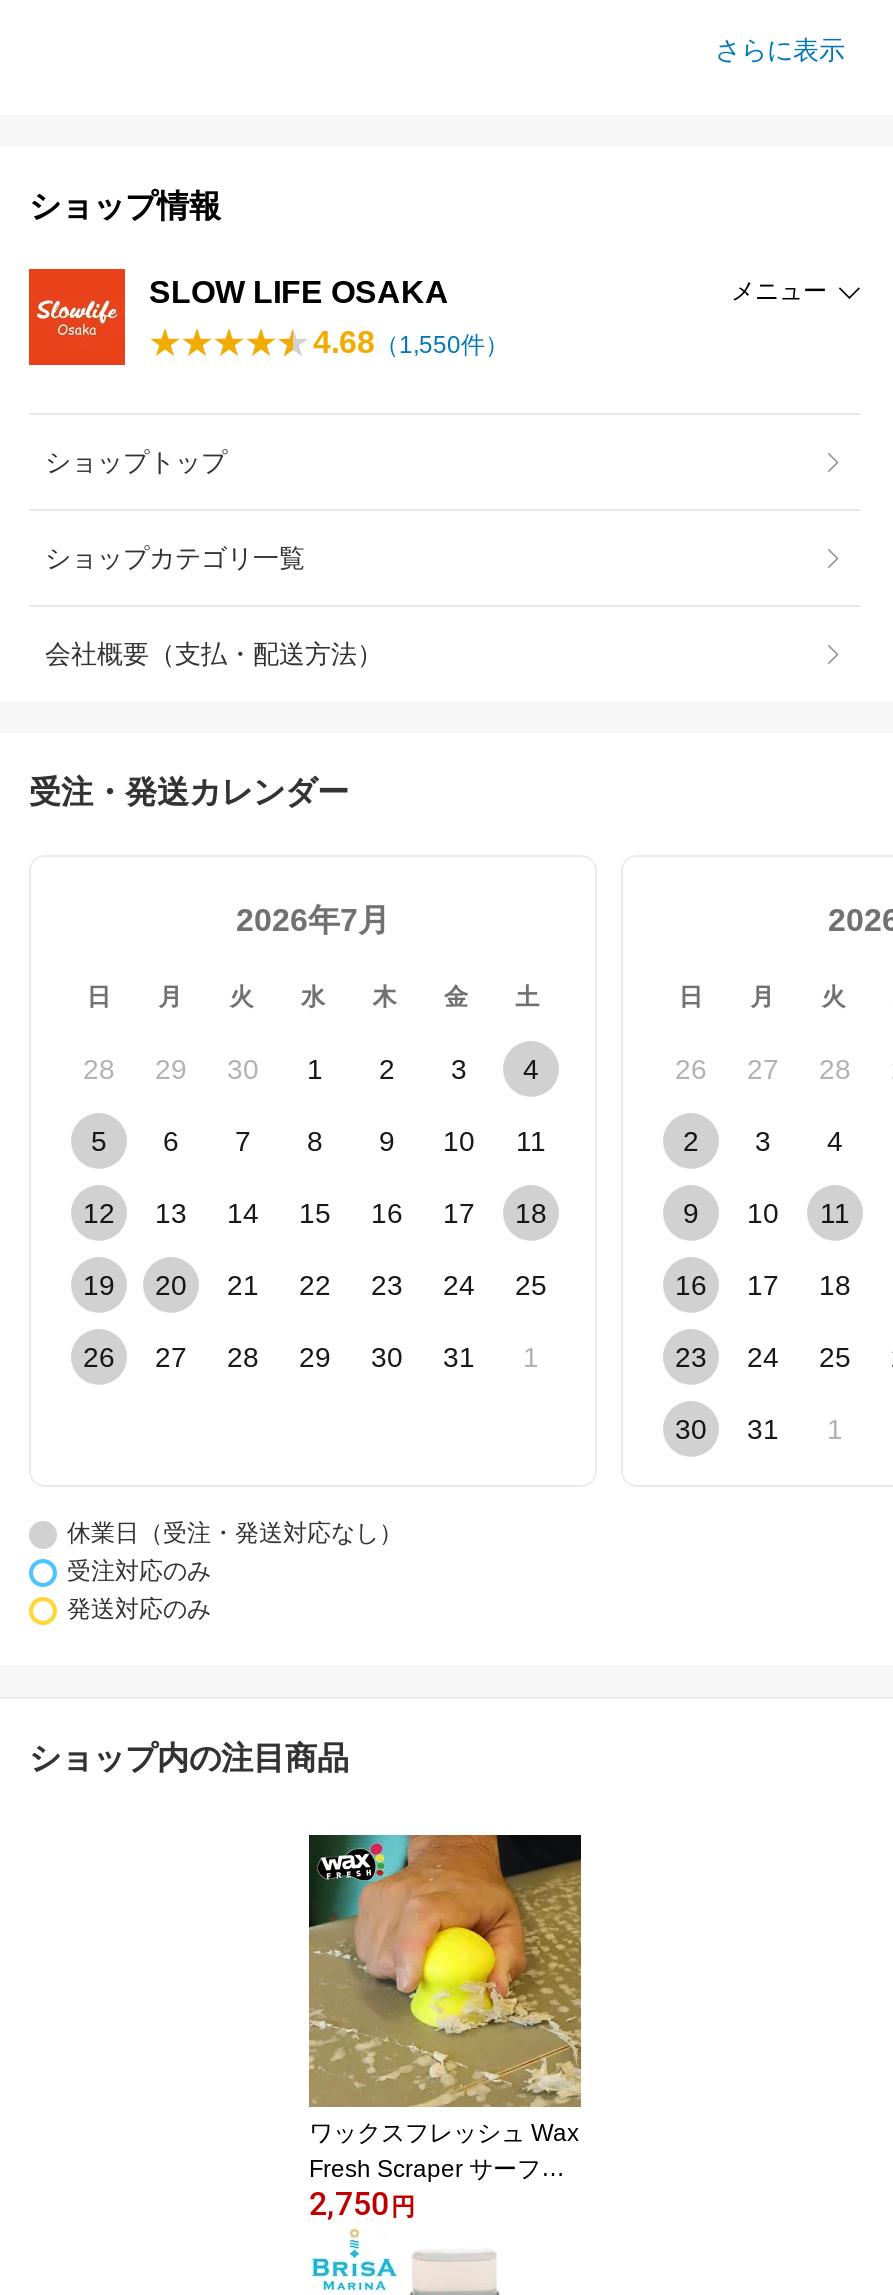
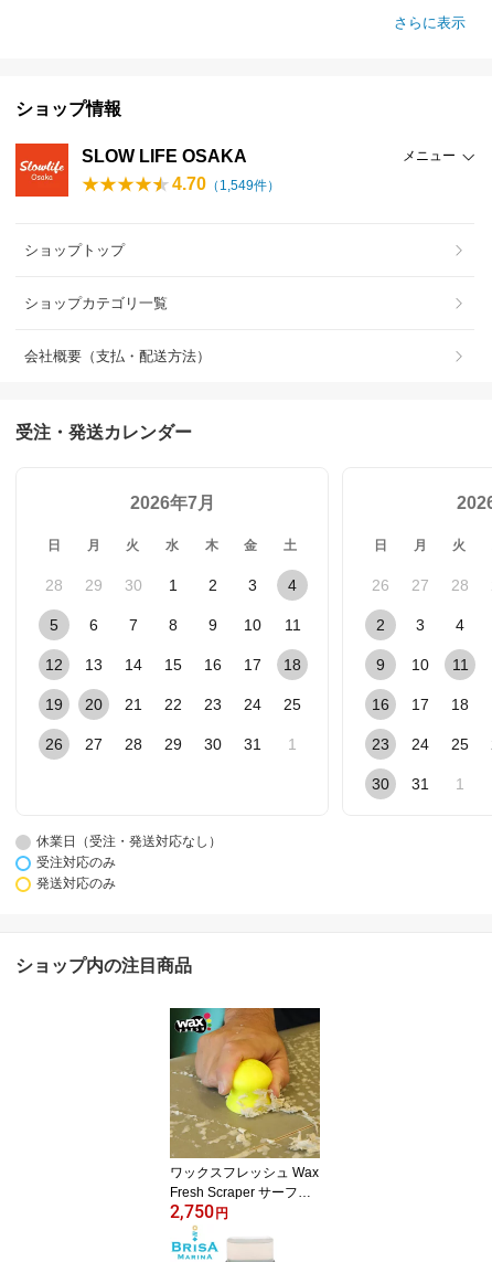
[313,325,509,359] 4.68（1,550件） -> [172,175,280,193] 4.70（1,549件）

